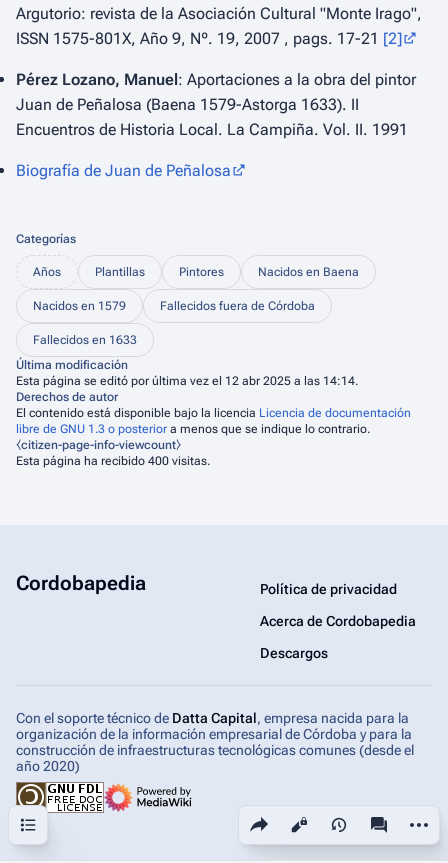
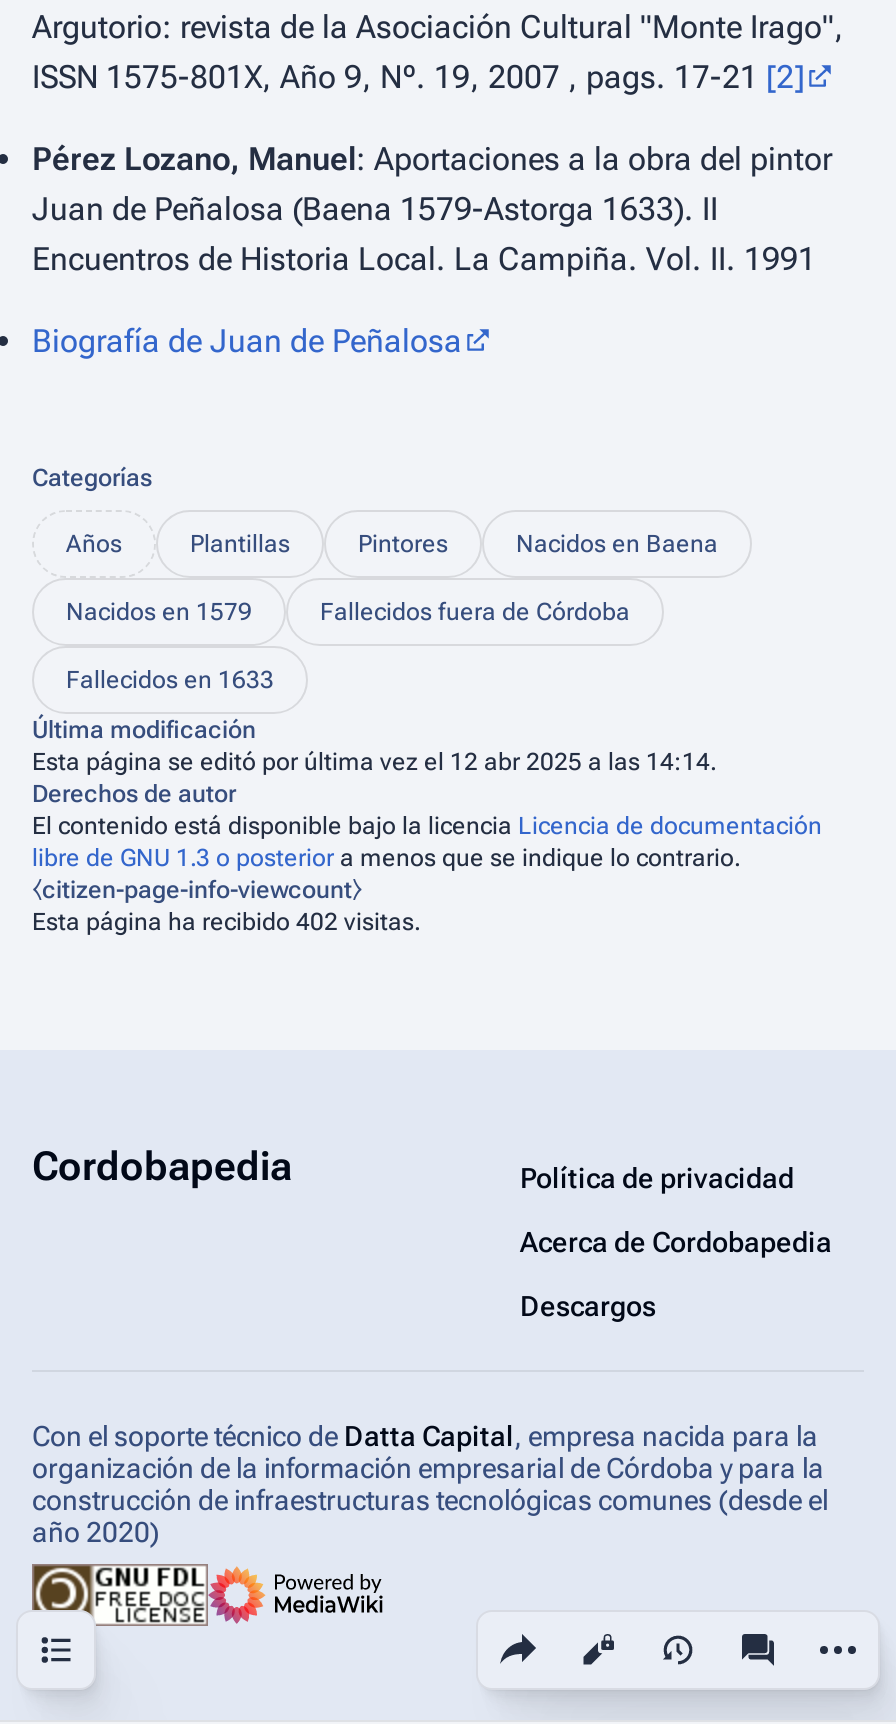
[16,454,210,468] Esta página ha recibido 400 visitas. -> [32,907,420,935] Esta página ha recibido 402 visitas.

